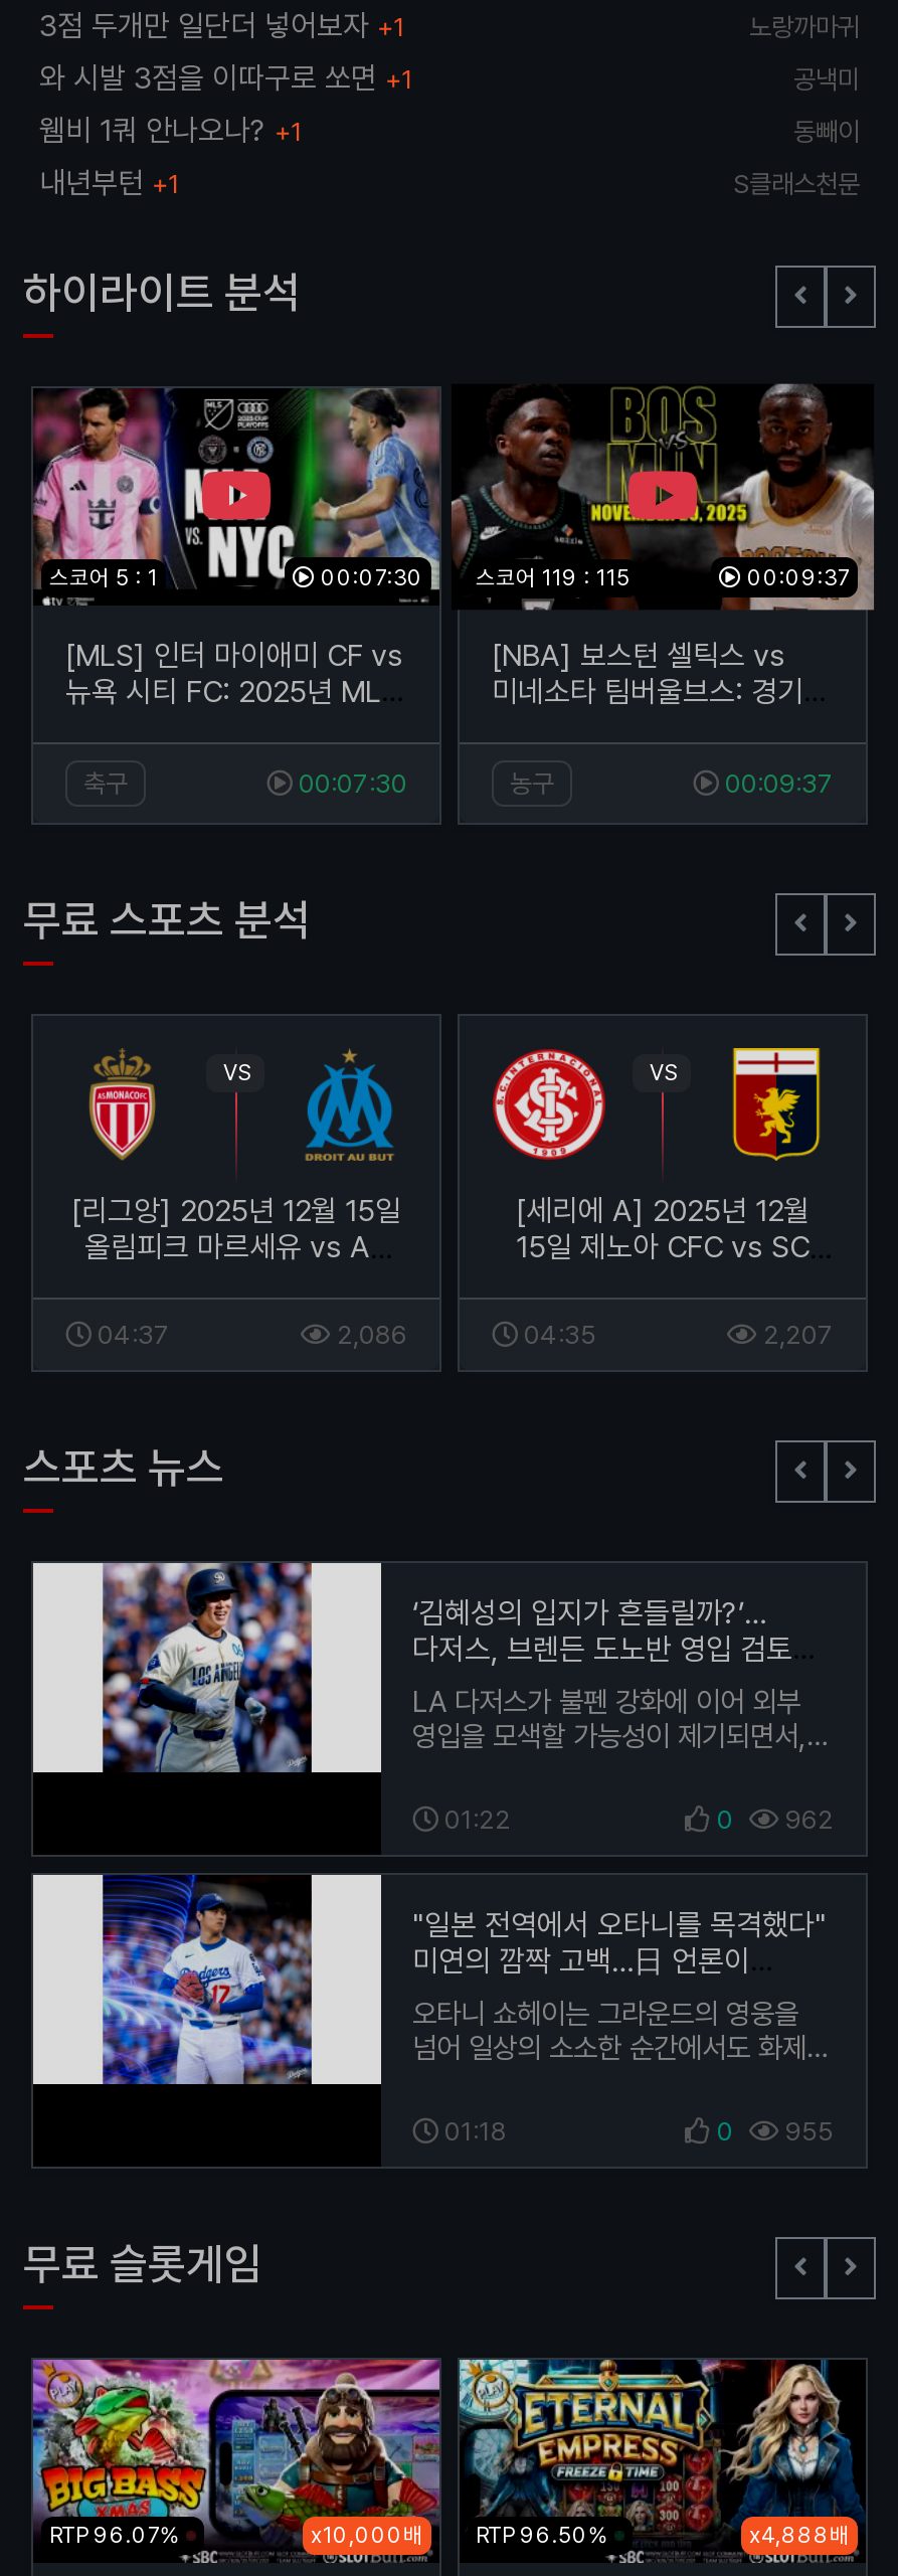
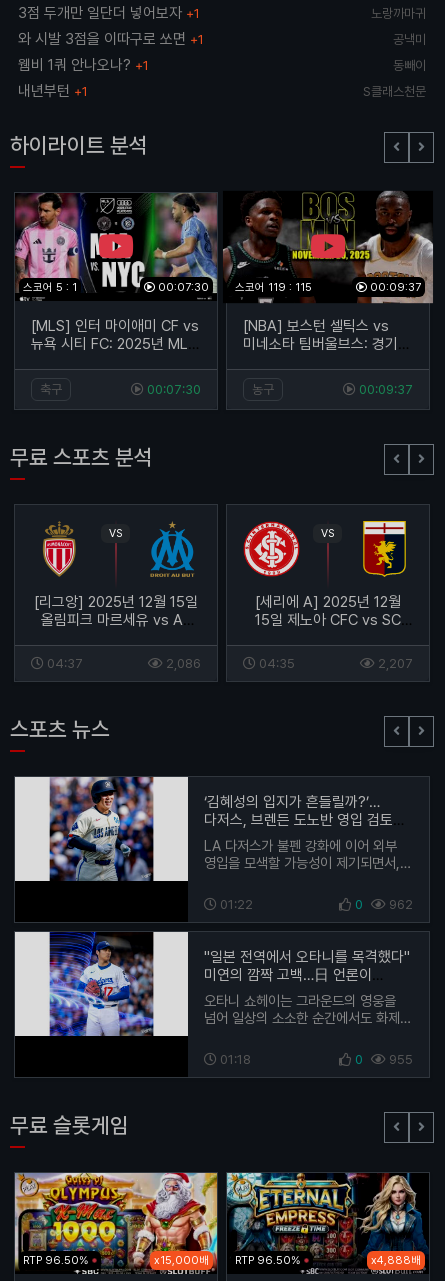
[31,2358,441,2563] [image] | x10,000배 | RTP 96.07% -> [14,1172,218,1273] [image] | x15,000배 | RTP 96.50%

